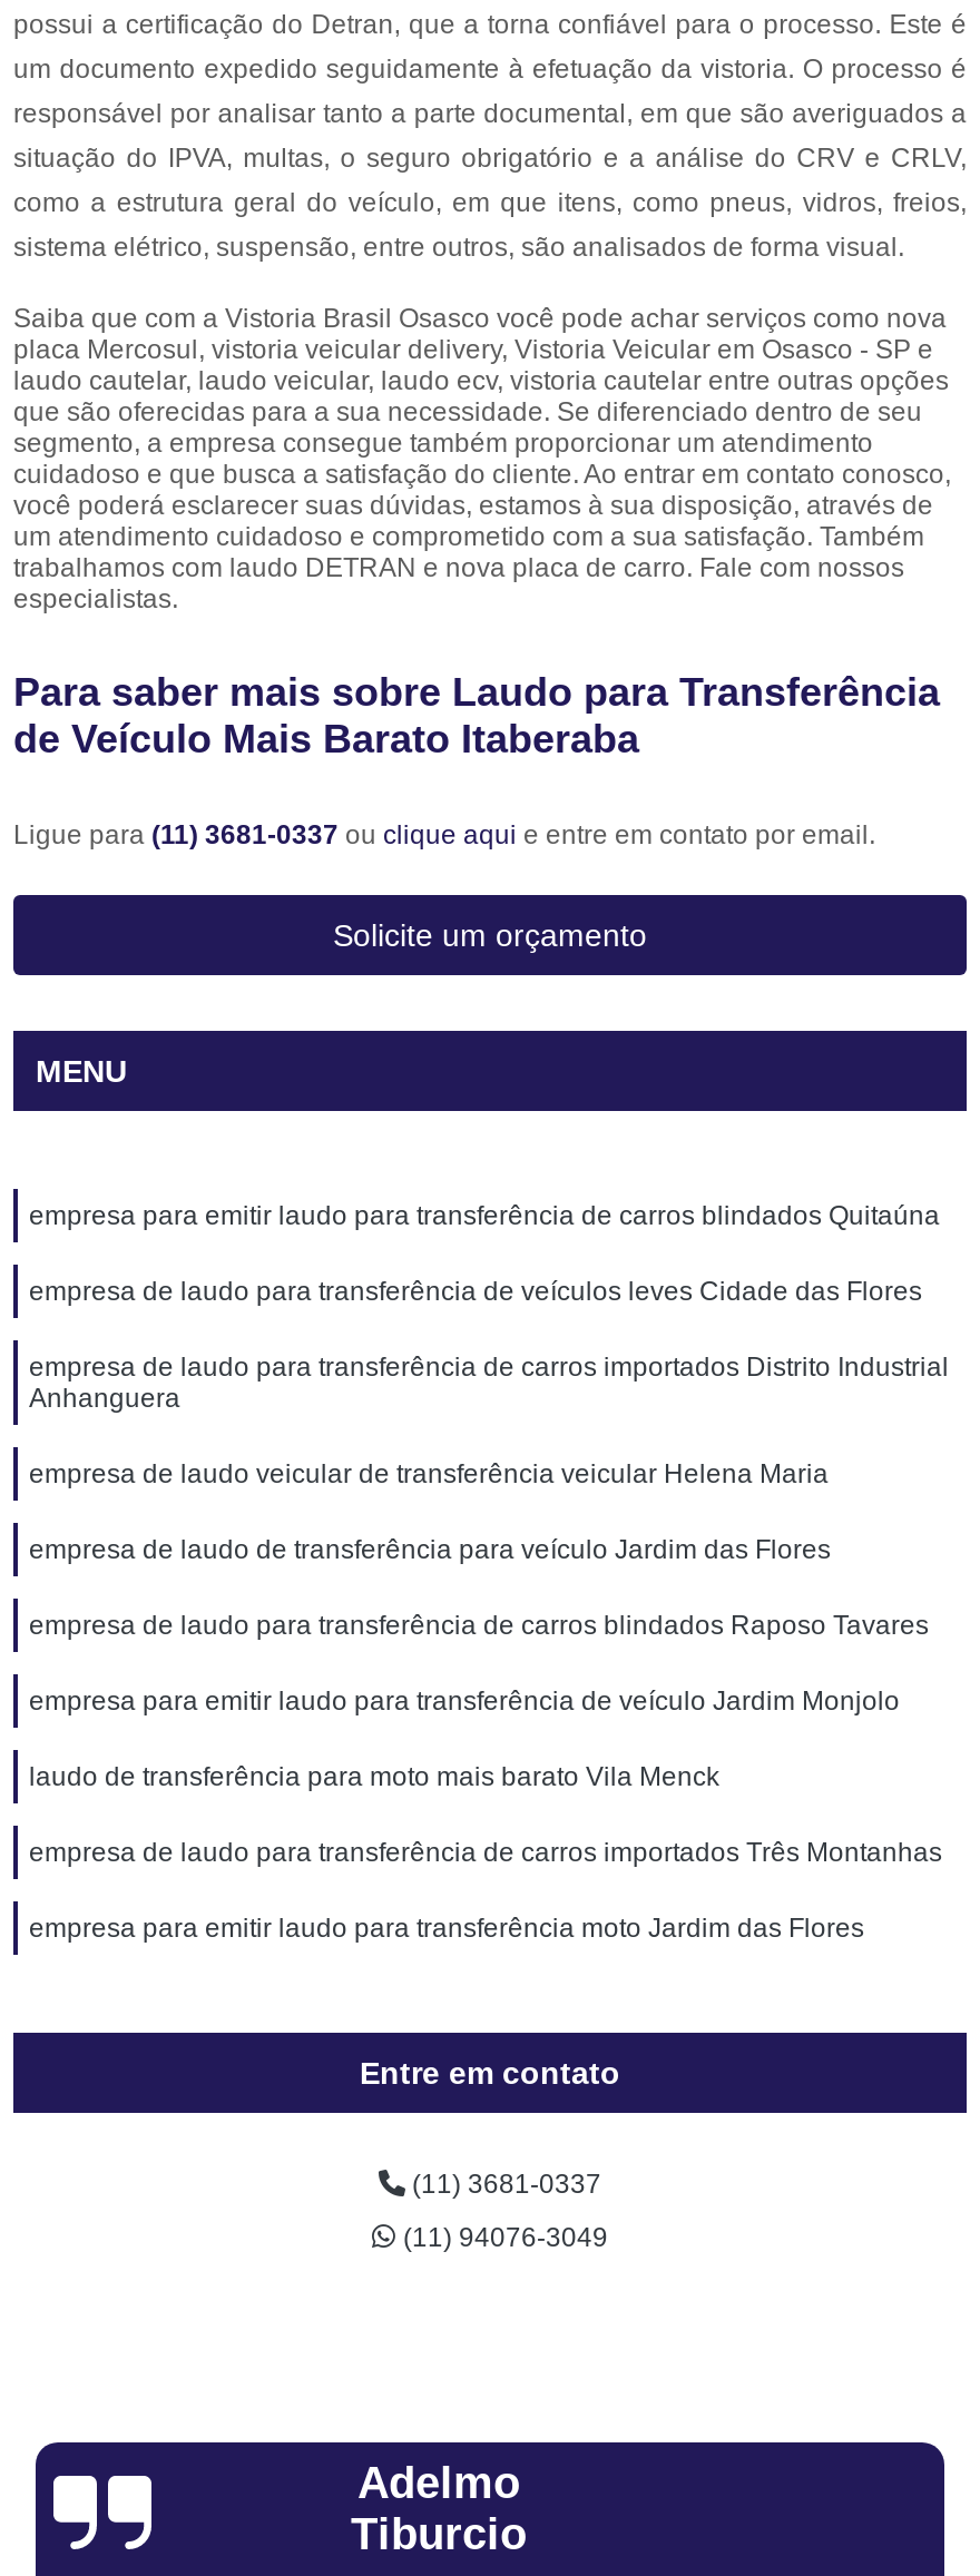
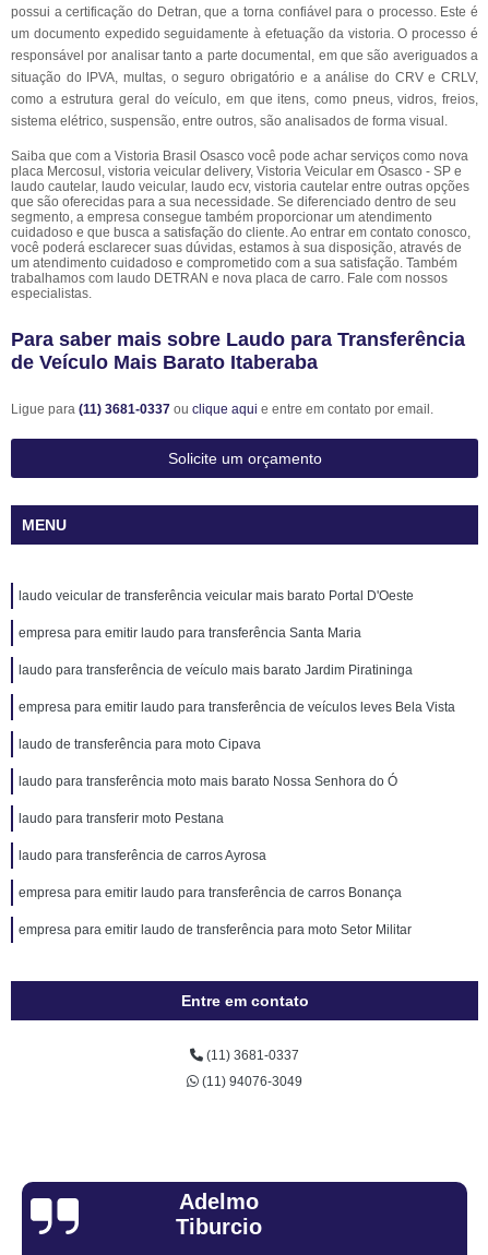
[29,1200,940,1231] empresa para emitir laudo para transferência de carros blindados Quitaúna -> [19,588,414,603] laudo veicular de transferência veicular mais barato Portal D'Oeste
[29,1276,922,1307] empresa de laudo para transferência de veículos leves Cidade das Flores -> [19,625,361,641] empresa para emitir laudo para transferência Santa Maria
[29,1351,949,1414] empresa de laudo para transferência de carros importados Distrito Industrial | Anhanguera -> [19,662,413,678] laudo para transferência de veículo mais barato Jardim Piratininga
[29,1458,829,1489] empresa de laudo veicular de transferência veicular Helena Maria -> [19,700,455,715] empresa para emitir laudo para transferência de veículos leves Bela Vista
[29,1534,831,1565] empresa de laudo de transferência para veículo Jardim das Flores -> [19,737,261,752] laudo de transferência para moto Cipava
[29,1610,929,1641] empresa de laudo para transferência de carros blindados Raposo Tavares -> [19,774,397,789] laudo para transferência moto mais barato Nossa Senhora do Ó
[29,1685,900,1717] empresa para emitir laudo para transferência de veículo Jardim Monjolo -> [19,811,224,826] laudo para transferir moto Pestana
[29,1761,719,1792] laudo de transferência para moto mais barato Vila Menck -> [19,848,266,863] laudo para transferência de carros Ayrosa
[29,1837,942,1868] empresa de laudo para transferência de carros importados Três Montanhas -> [19,885,402,900] empresa para emitir laudo para transferência de carros Bonança
[29,1913,864,1944] empresa para emitir laudo para transferência moto Jardim das Flores -> [19,922,412,937] empresa para emitir laudo de transferência para moto Setor Militar

